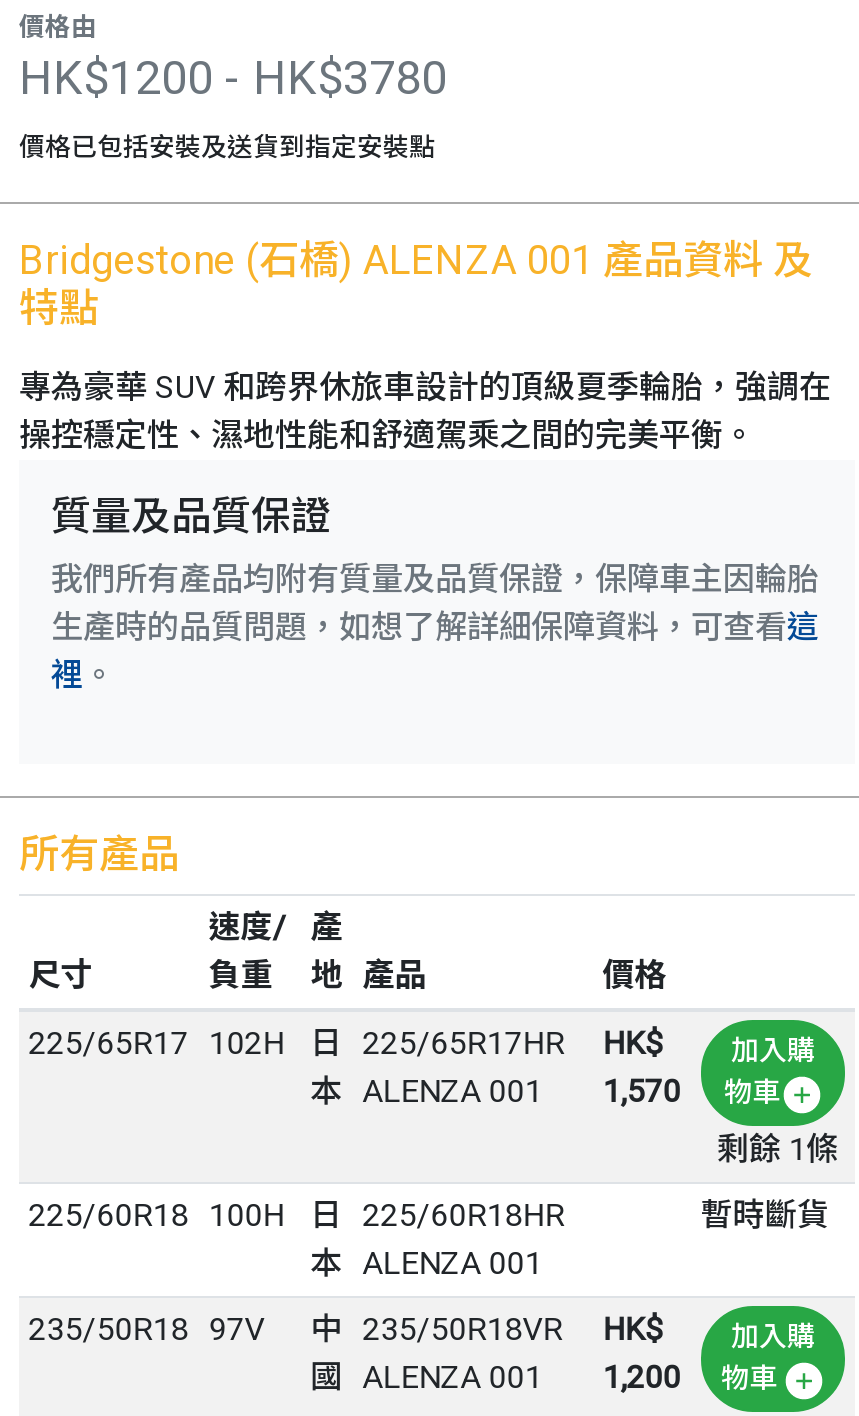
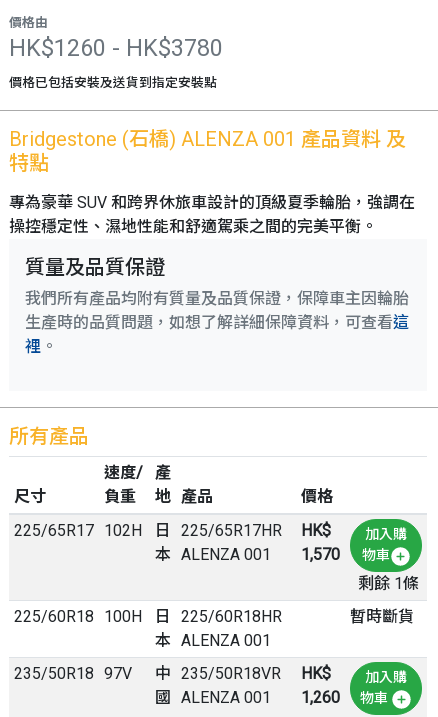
[19,50,447,106] HK$1200 - HK$3780 -> [9,34,223,62] HK$1260 - HK$3780
[311,1358,777,1396] 國 ALENZA 001 1,200 物車 -> [155,688,388,707] 國 ALENZA 001 1,260 物車

